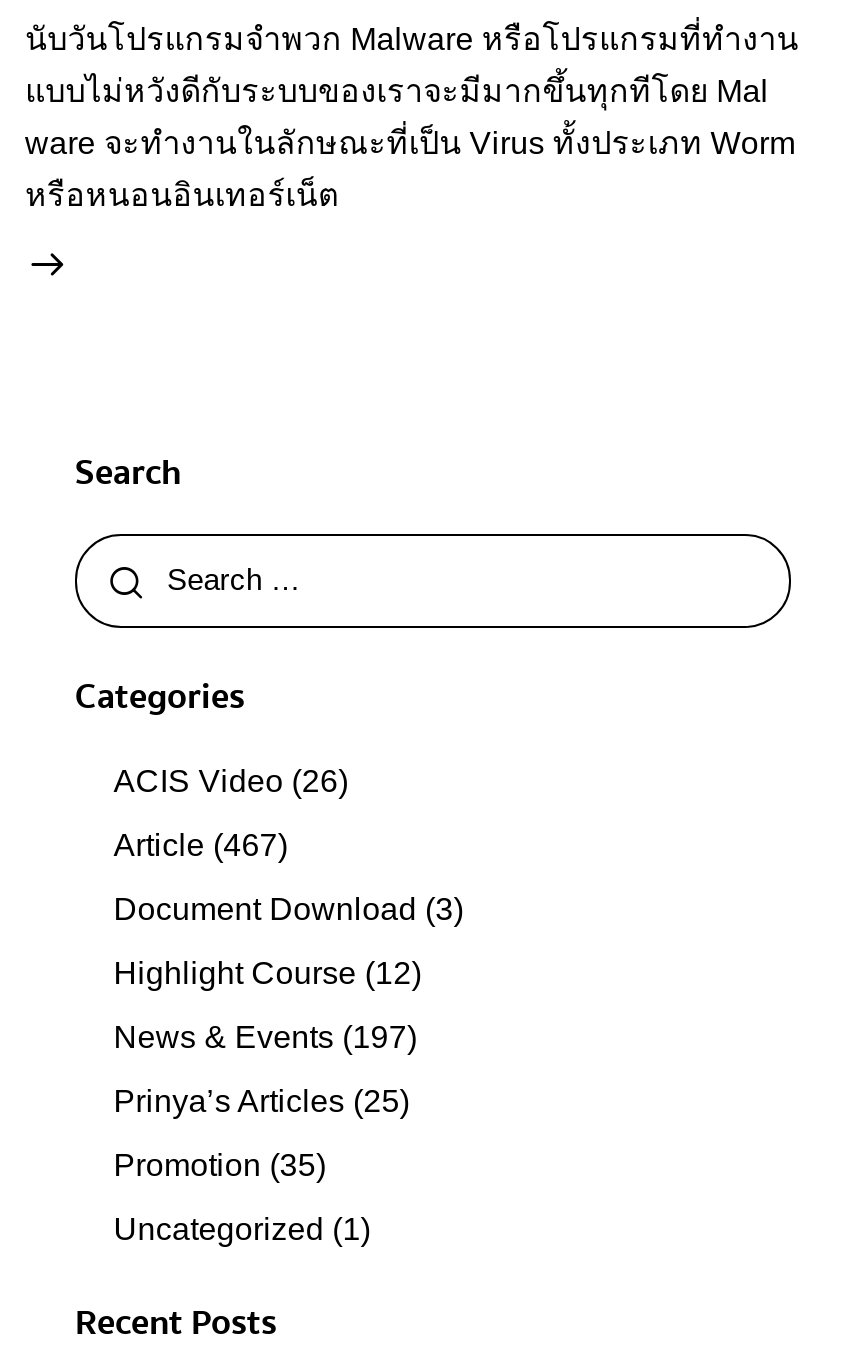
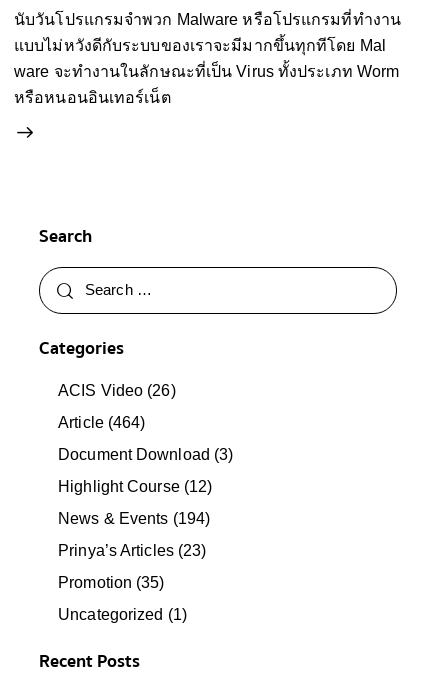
[113,827,288,861] Article (467) -> [58,414,145,431] Article (464)
[113,1019,417,1053] News & Events (197) -> [58,510,210,527] News & Events (194)
[113,1083,410,1117] Prinya’s Articles (25) -> [58,542,206,559] Prinya’s Articles (23)

